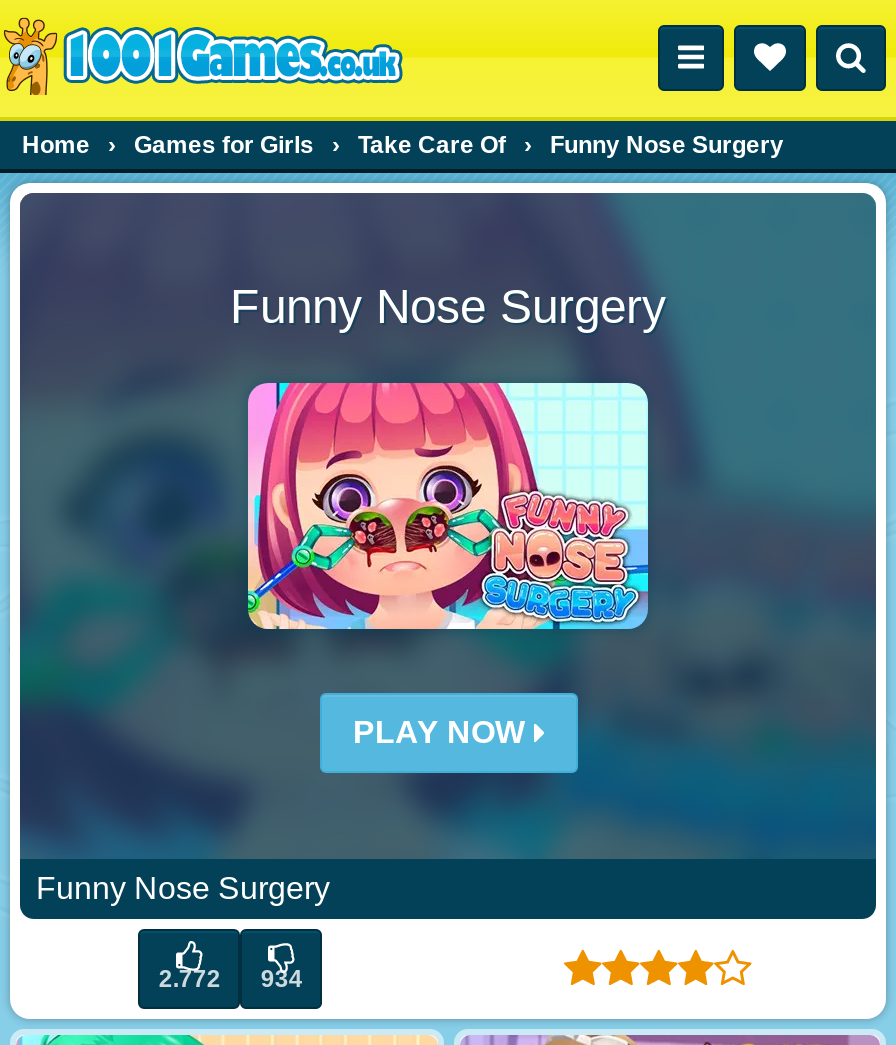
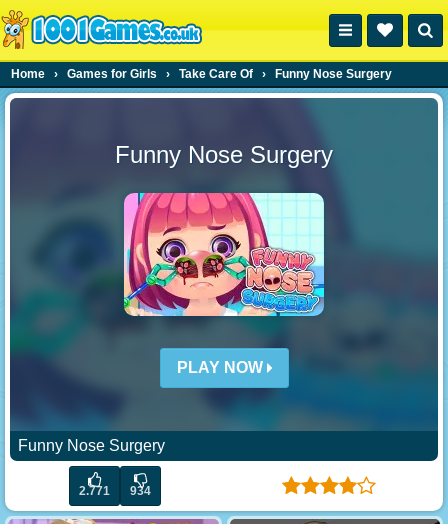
[159,965,303,993] 2.772 934 -> [79,484,151,498] 2.771 934

